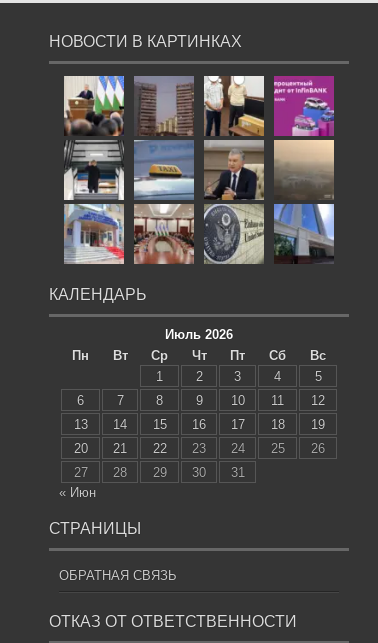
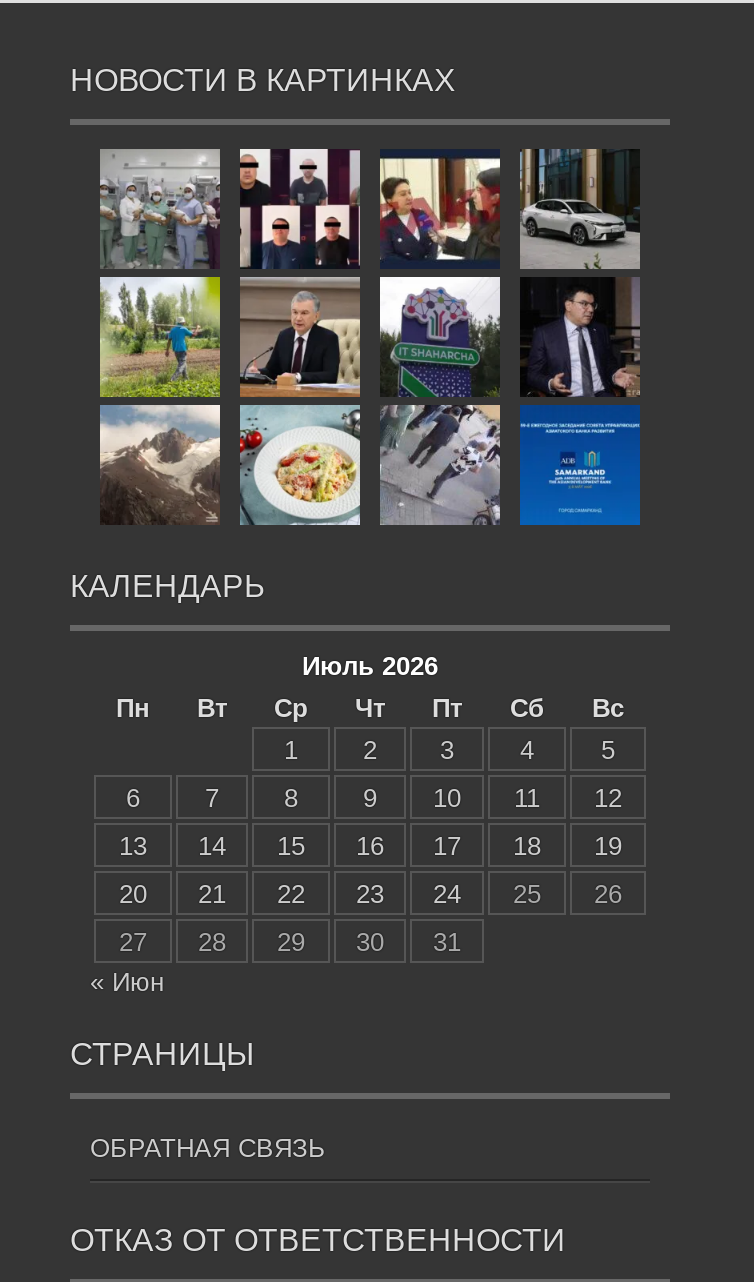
[63,75,125,265] [image] -> [98,148,222,524] [image]
[133,75,195,265] [image] -> [238,148,362,528] [image]
[203,75,265,264] [image] -> [378,148,502,524] [image]
[273,75,335,265] [image] -> [518,148,642,526] [image]

